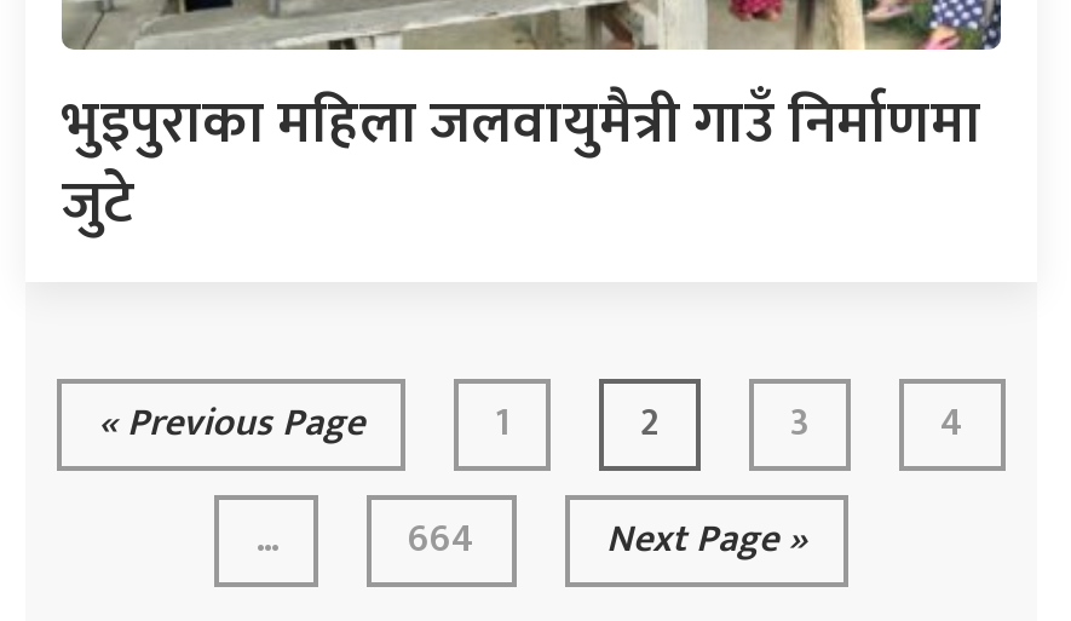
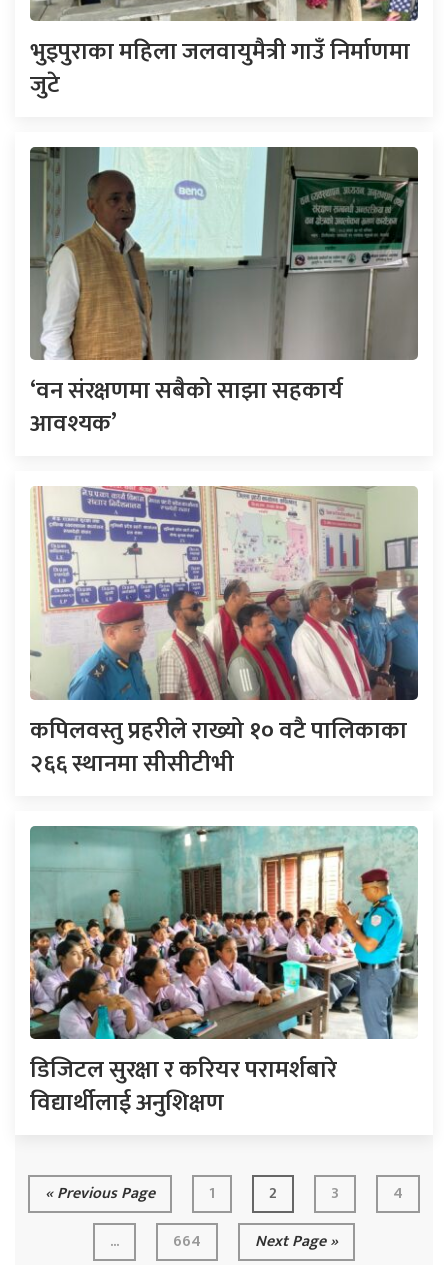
none -> [30,146,418,444] [image] | ‘वन संरक्षणमा सबैको साझा सहकार्य | आवश्यक’
none -> [30,485,418,784] [image] | कपिलवस्तु प्रहरीले राख्यो १० वटै पालिकाका | २६६ स्थानमा सीसीटीभी
none -> [30,825,418,1123] [image] | डिजिटल सुरक्षा र करियर परामर्शबारे | विद्यार्थीलाई अनुशिक्षण

